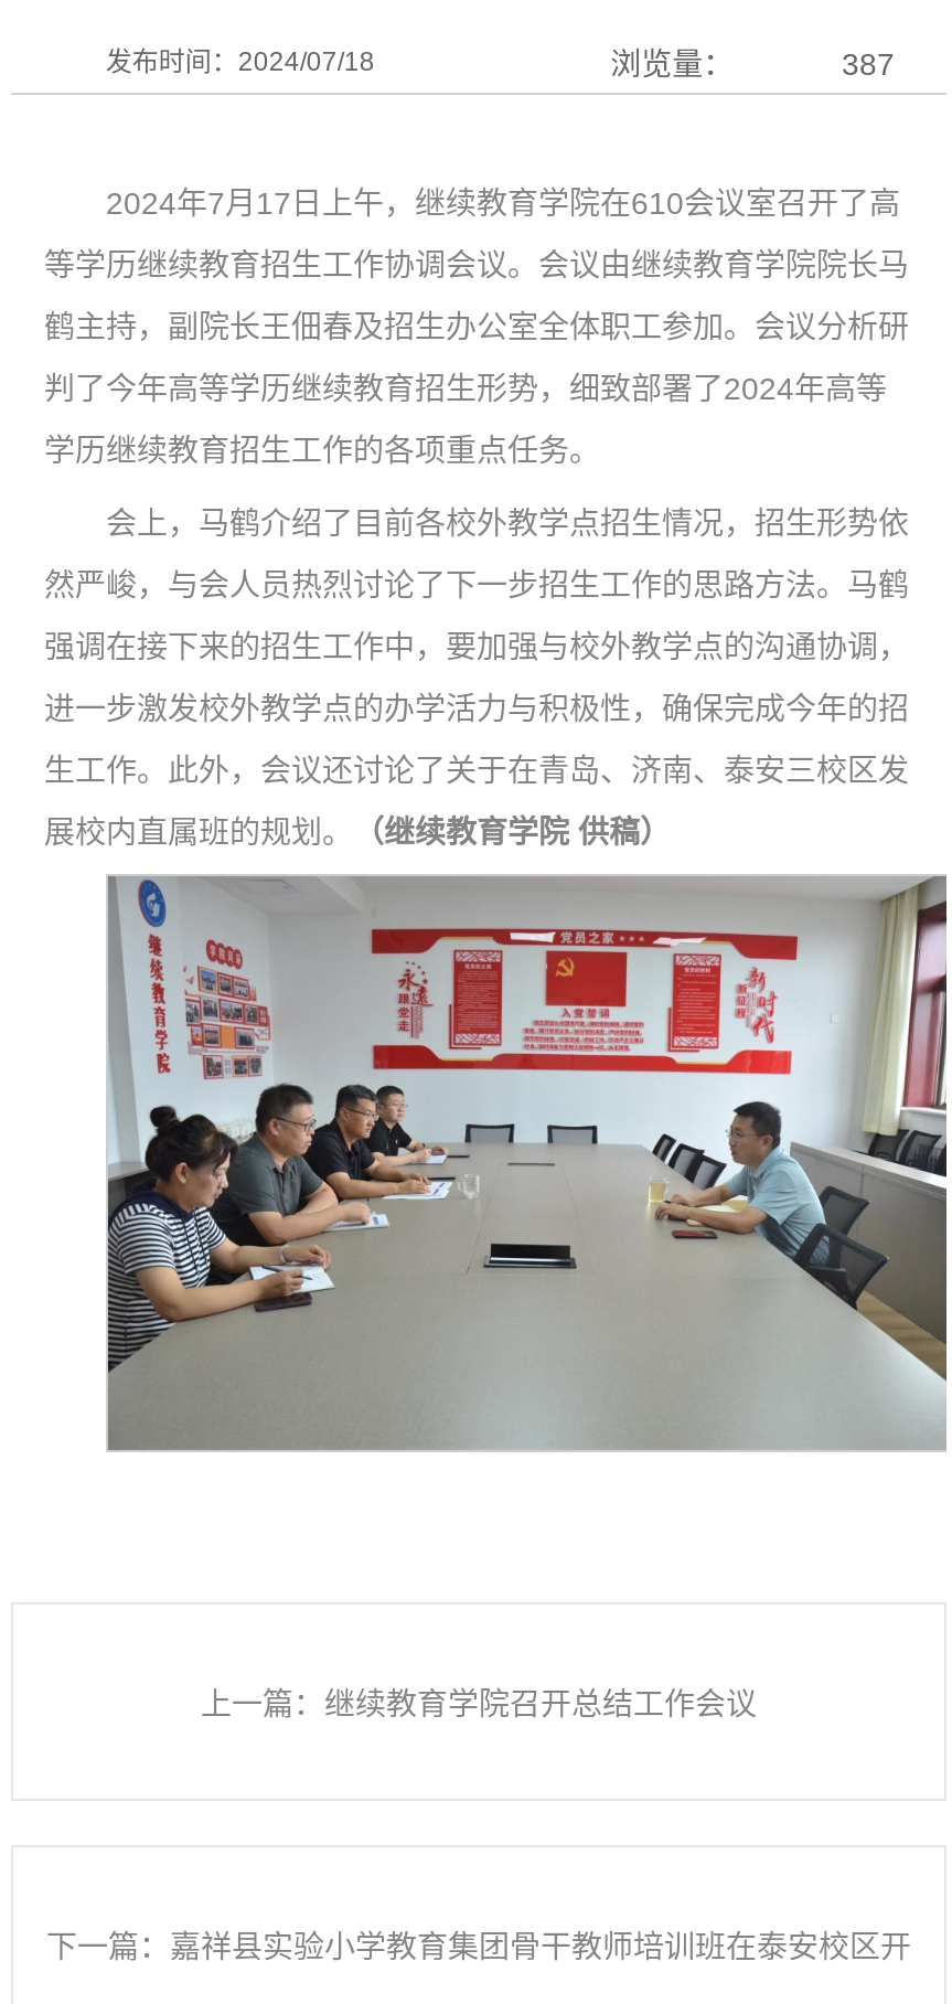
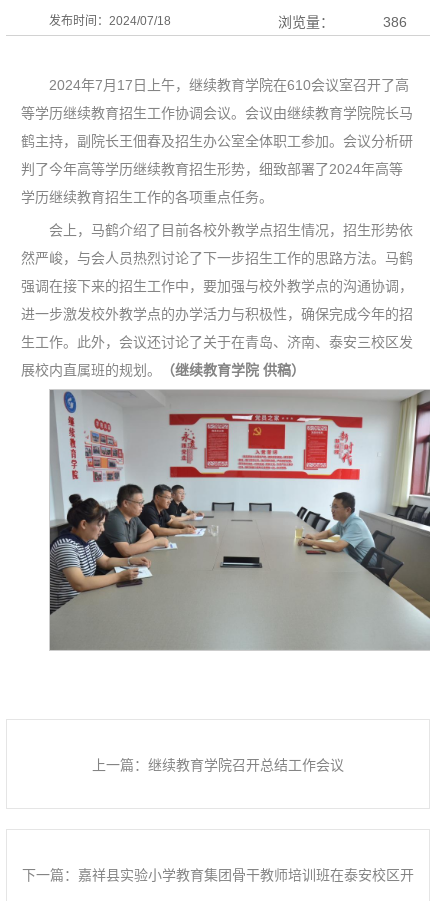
[842,46,895,82] 387 -> [382,14,406,30] 386

